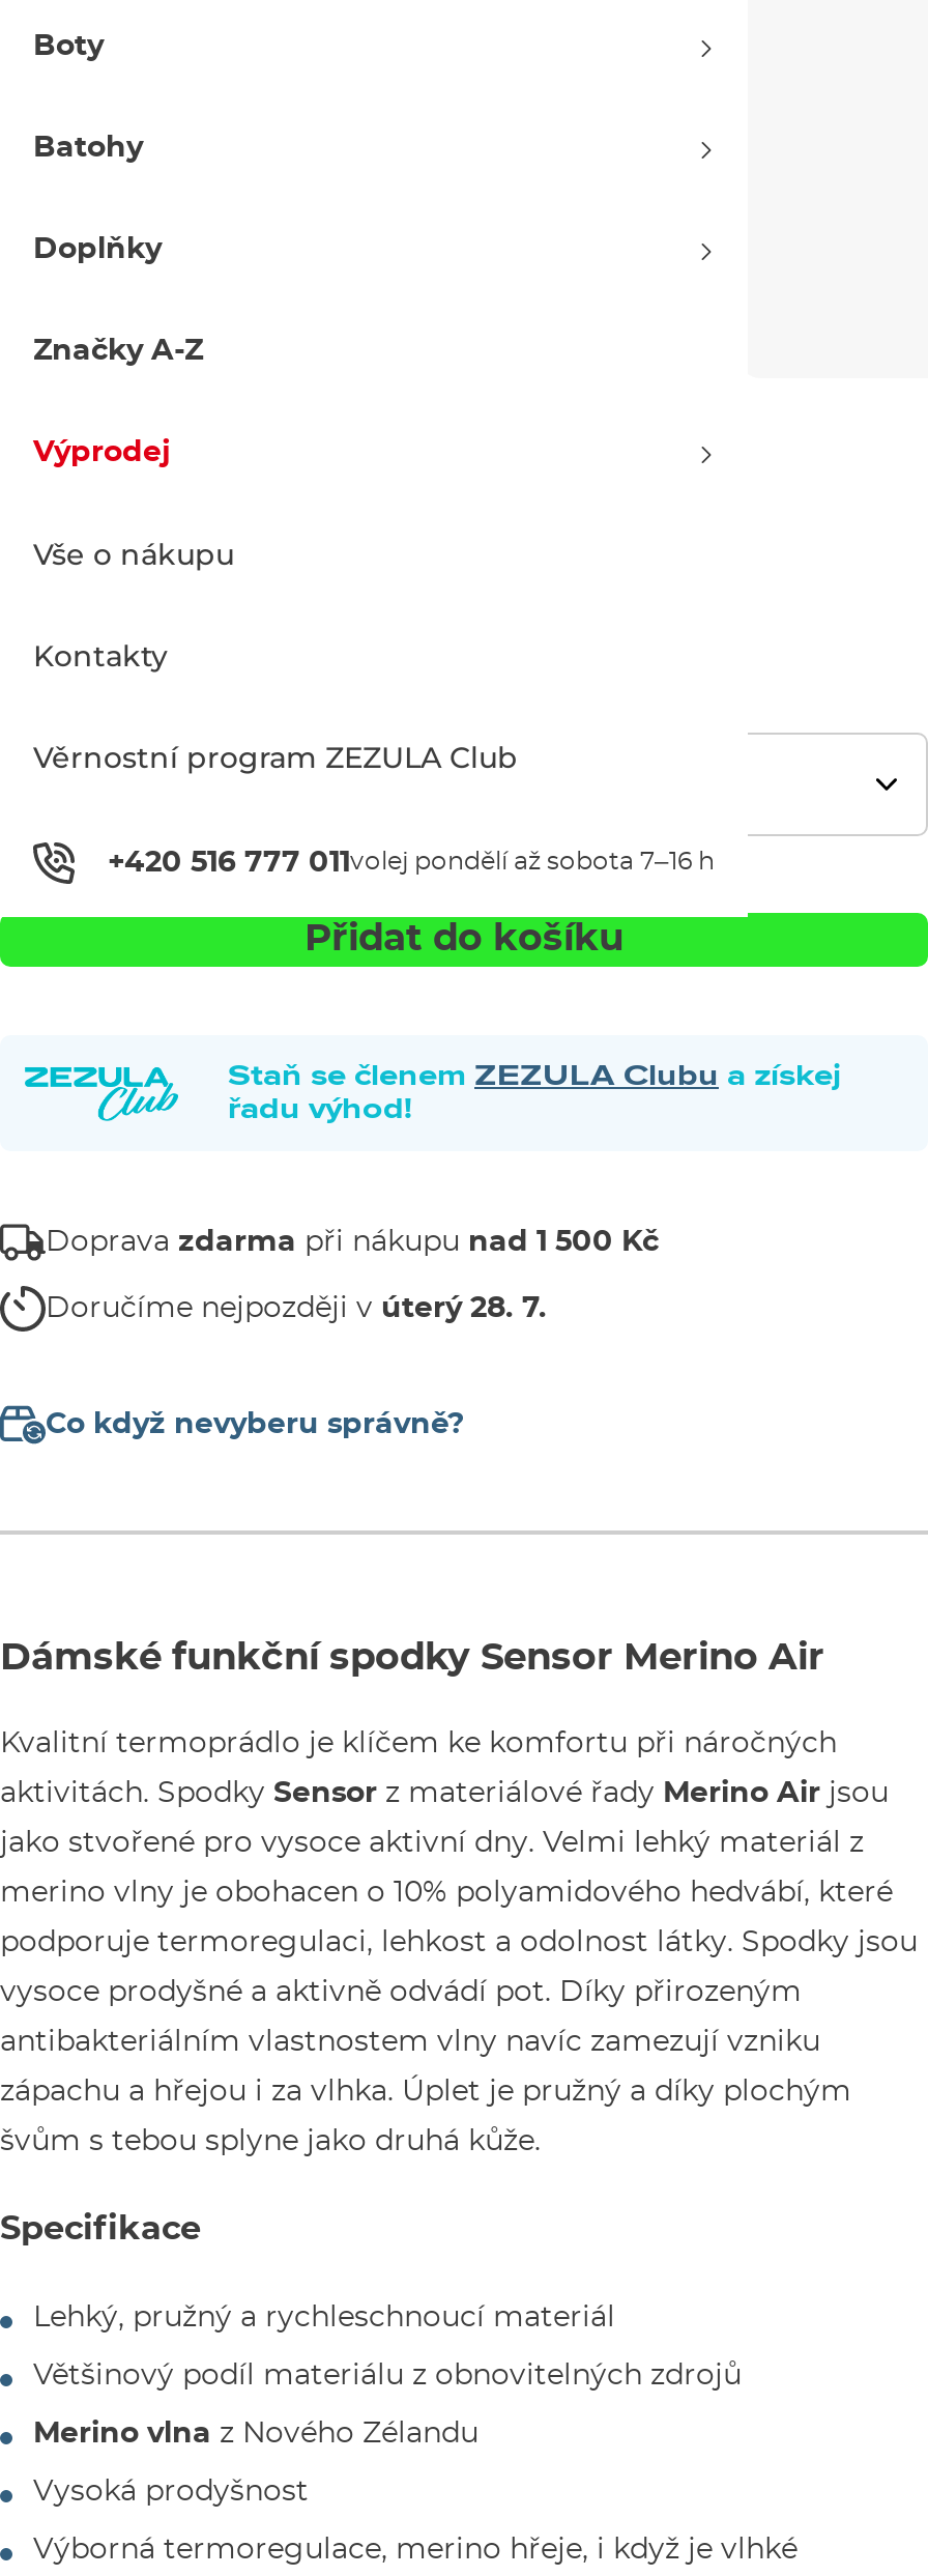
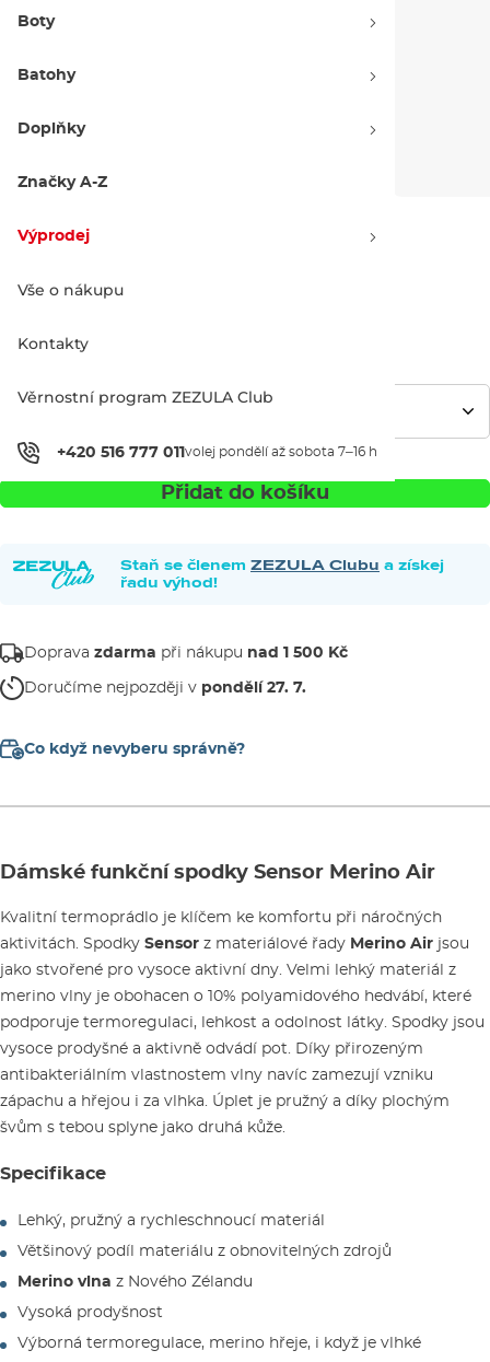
[46,1294,547,1323] Doručíme nejpozději v úterý 28. 7. -> [24,680,306,696] Doručíme nejpozději v pondělí 27. 7.

